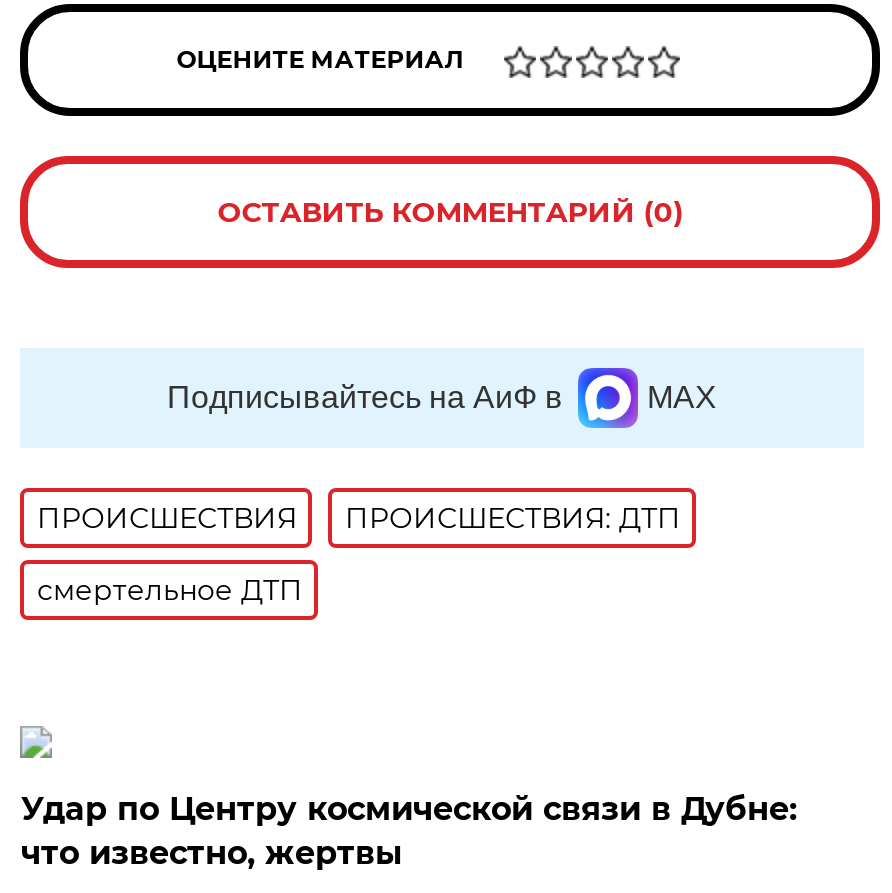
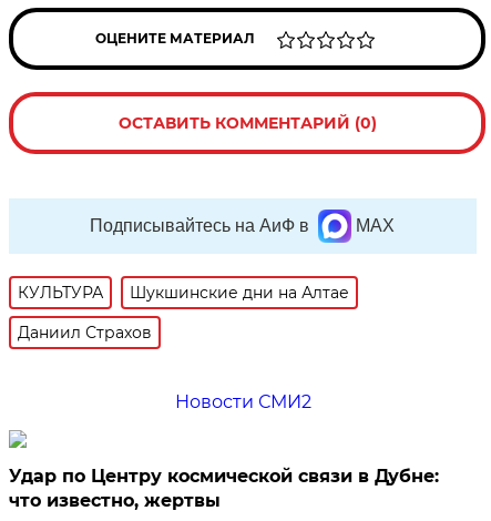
[37,500,681,608] ПРОИСШЕСТВИЯ | ПРОИСШЕСТВИЯ: ДТП | смертельное ДТП -> [18,283,350,412] КУЛЬТУРА | Шукшинские дни на Алтае | Даниил Страхов | Новости СМИ2

